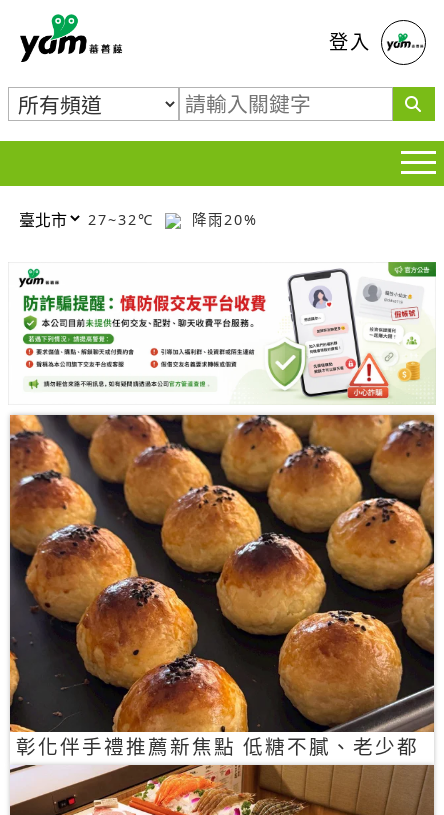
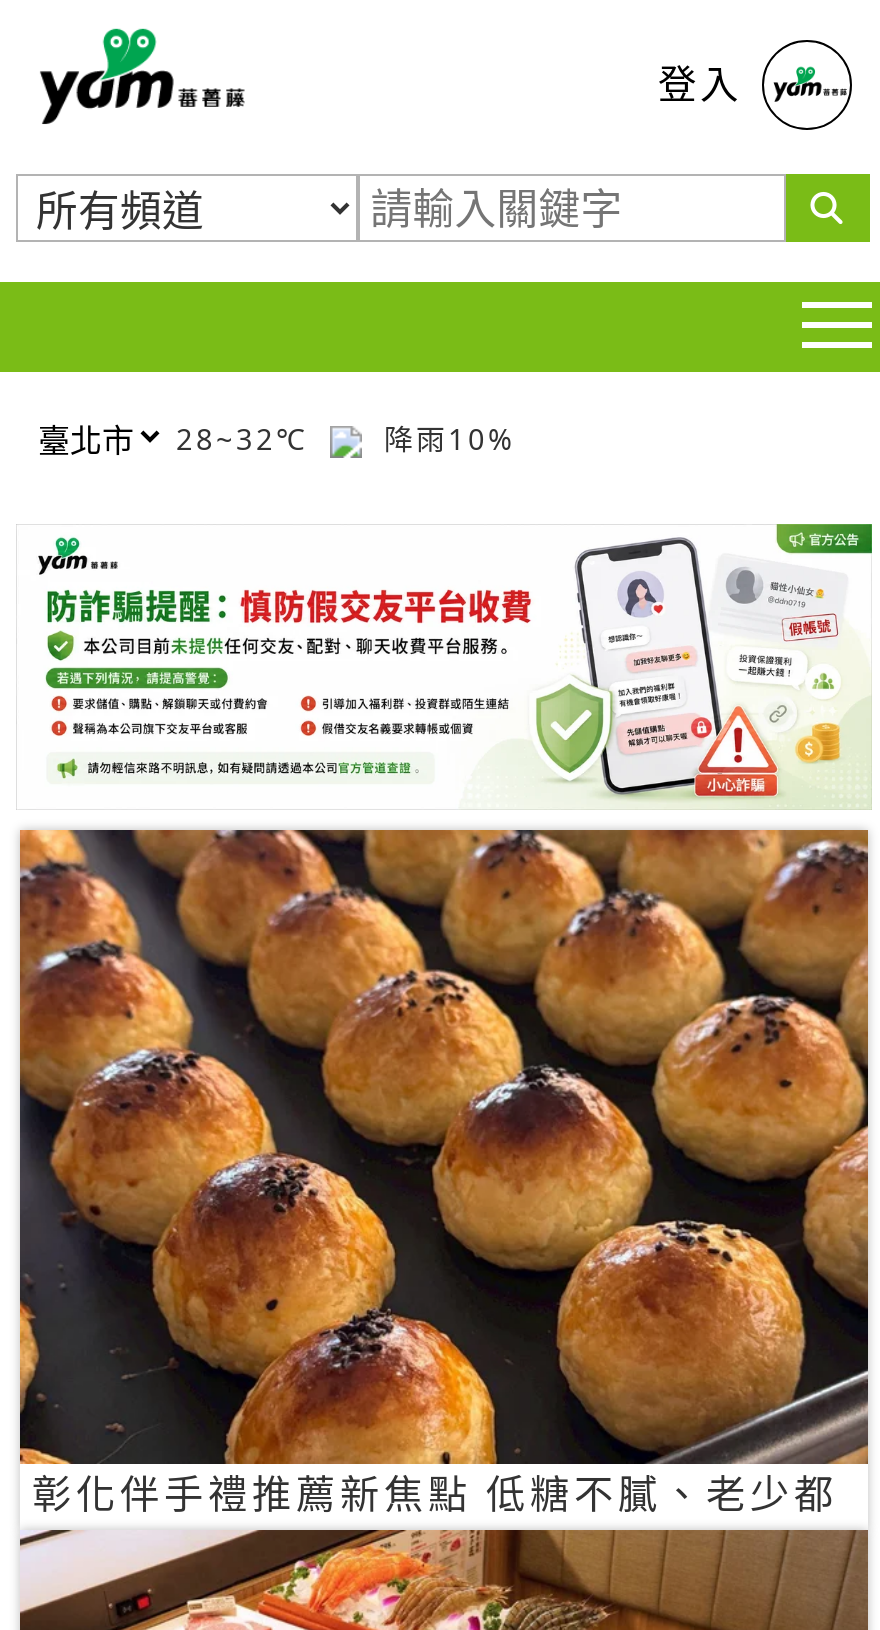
[88,209,160,228] 27~32℃ -> [176,419,320,457] 28~32℃
[186,209,258,228] 降雨20% -> [372,419,516,457] 降雨10%

